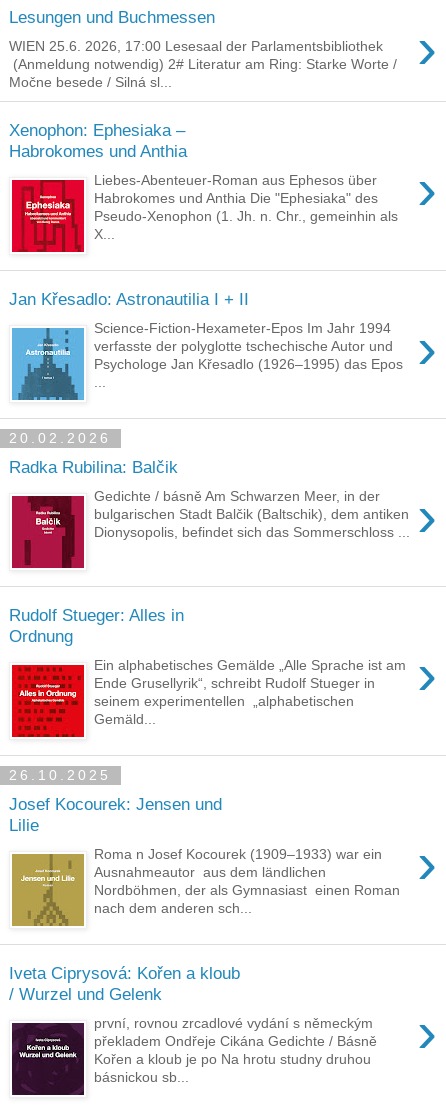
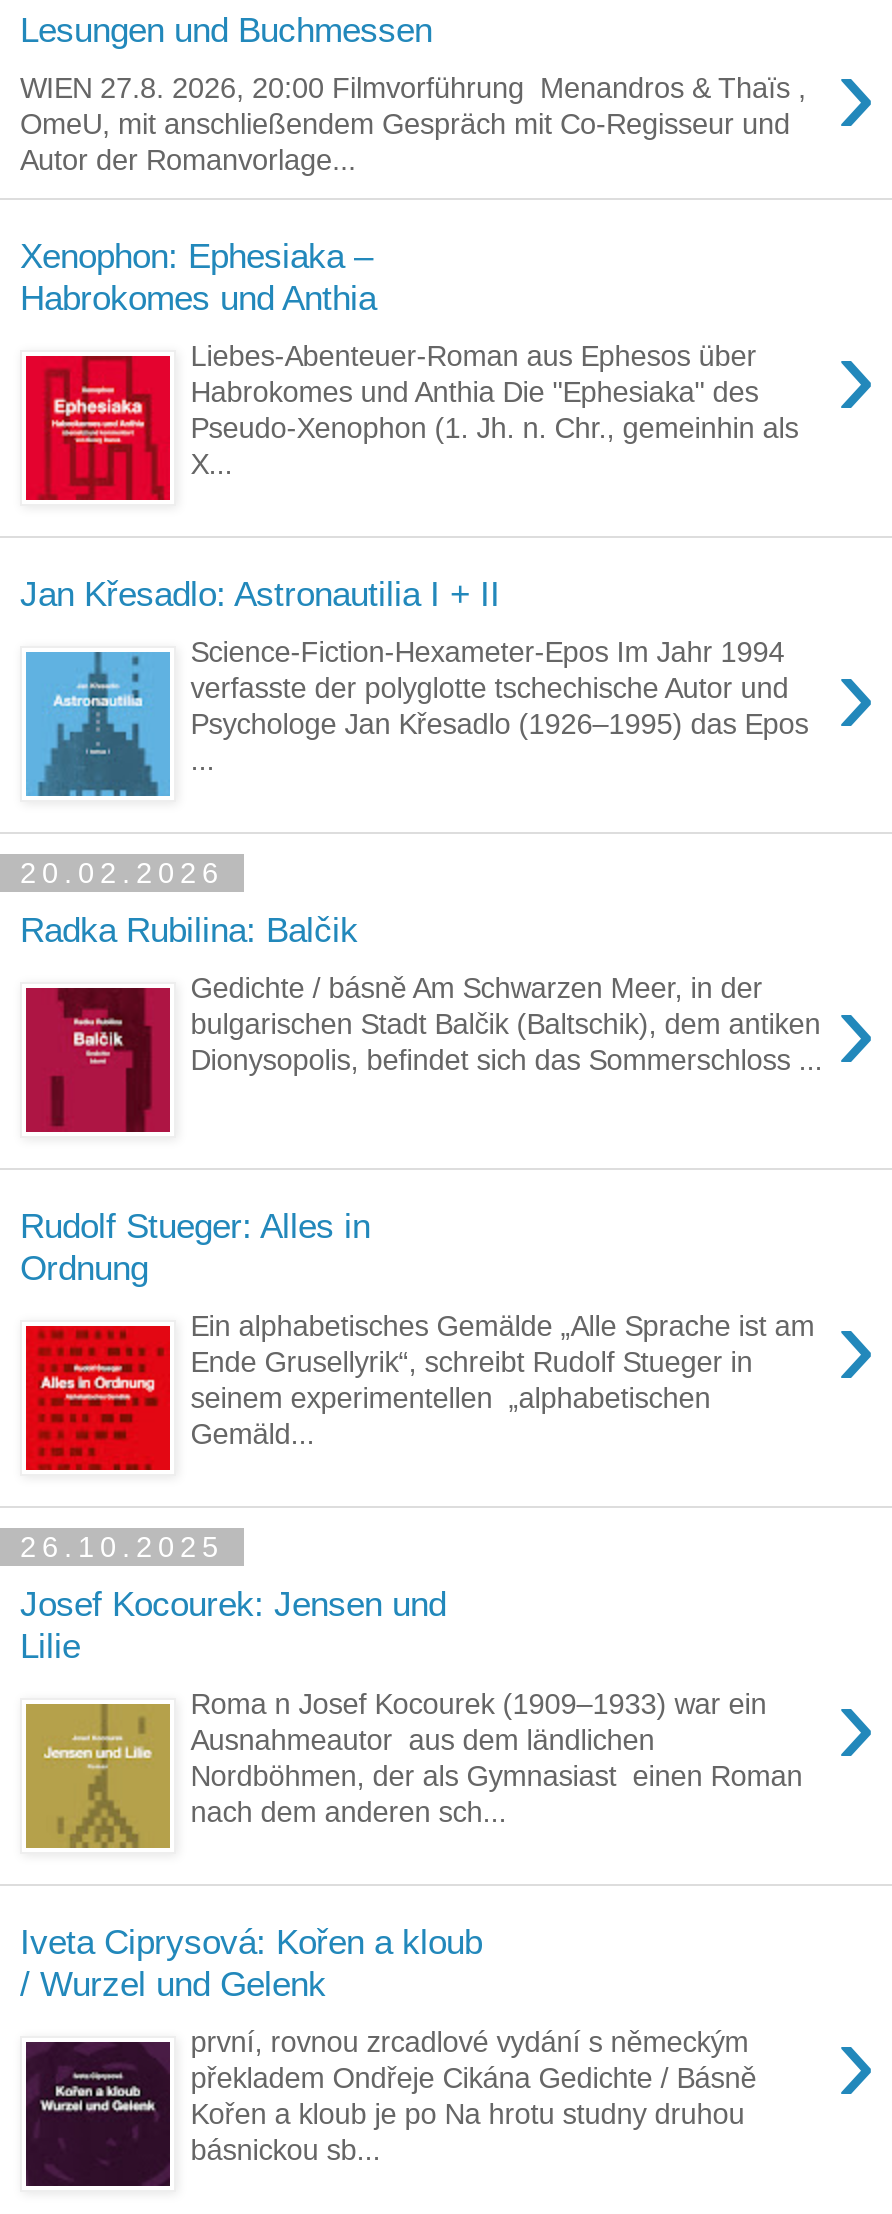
[9,38,397,90] WIEN 25.6. 2026, 17:00 Lesesaal der Parlamentsbibliothek | (Anmeldung notwendig) 2# Literatur am Ring: Starke Worte / | Močne besede / Silná sl... -> [20,72,806,176] WIEN 27.8. 2026, 20:00 Filmvorführung Menandros & Thaïs , | OmeU, mit anschließendem Gespräch mit Co-Regisseur und | Autor der Romanvorlage...

